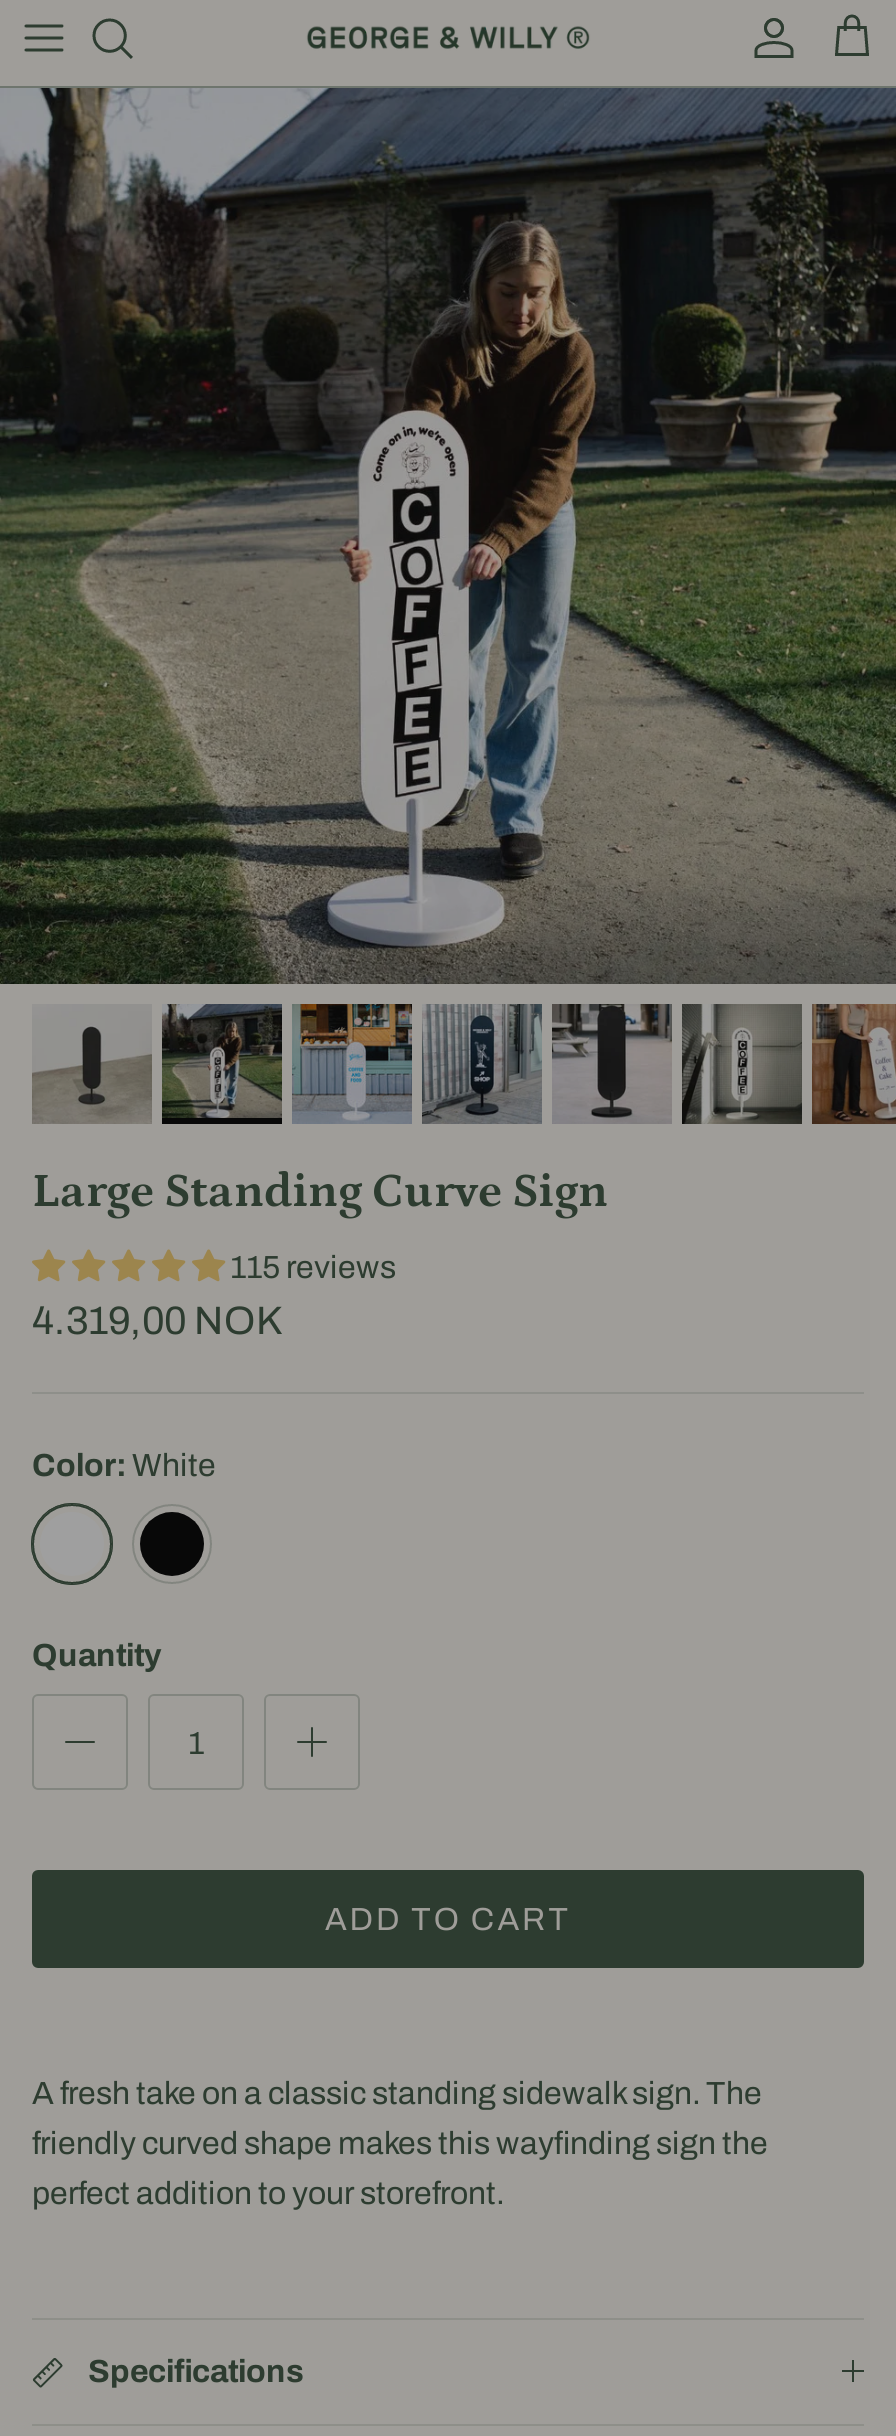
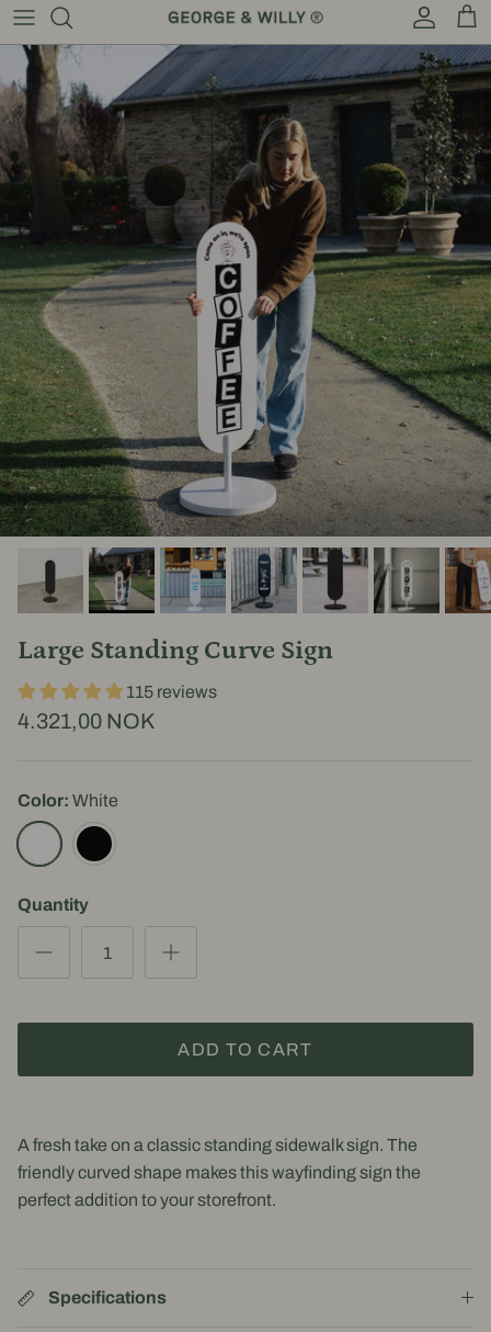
[32,1300,282,1342] 4.319,00 NOK -> [18,710,155,733] 4.321,00 NOK

